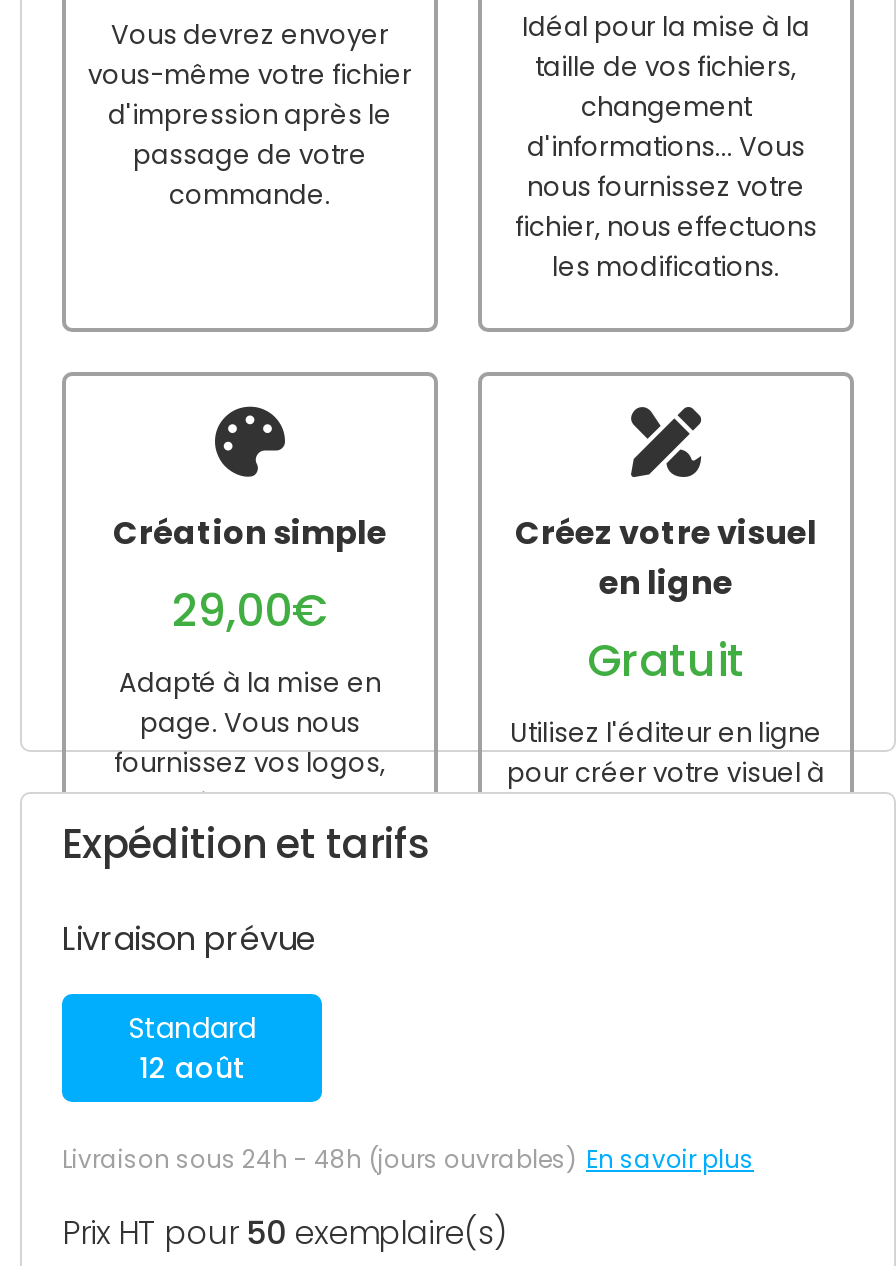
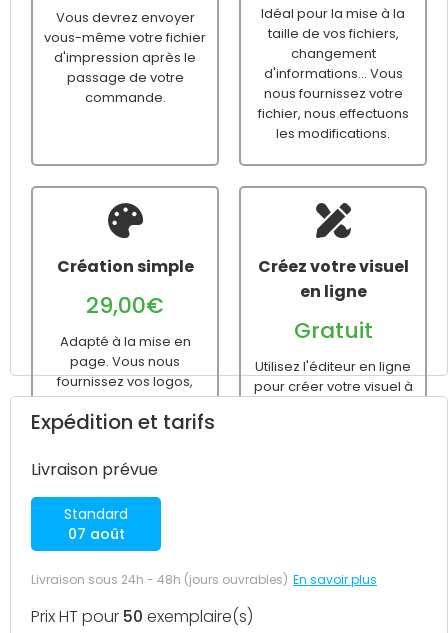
[139,1048,245,1088] 12 août -> [67,524,124,544] 07 août

